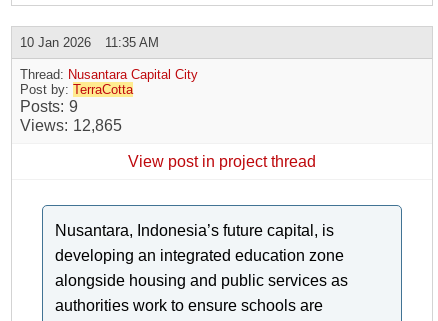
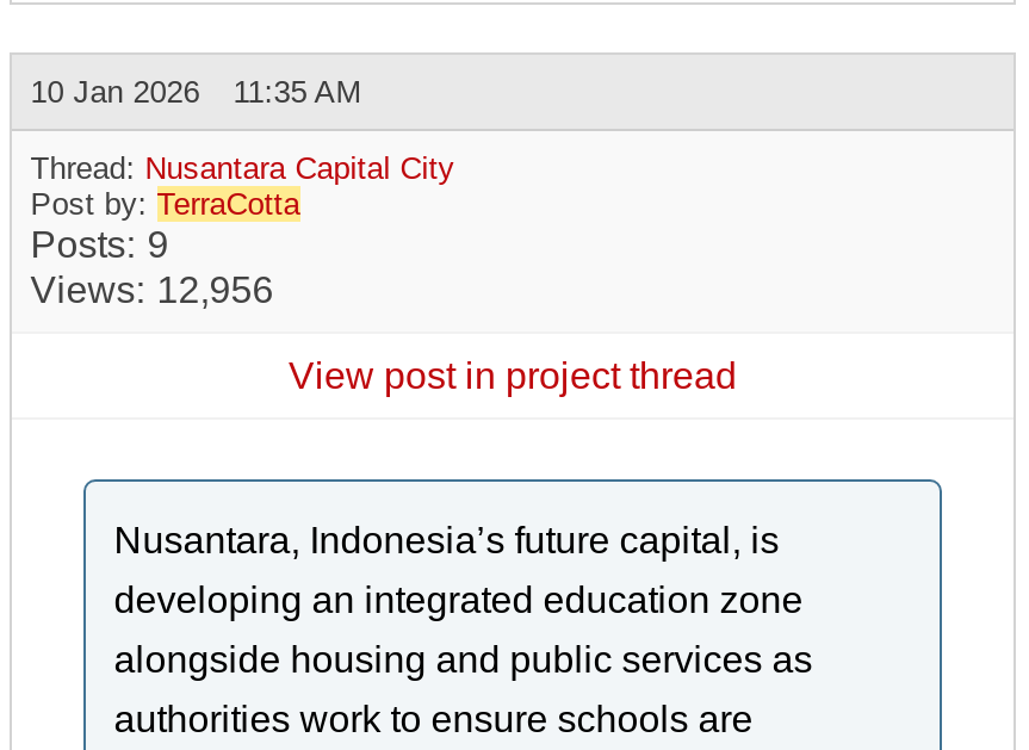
[20,117,122,134] Views 12,865 -> [31,270,274,310] Views 12,956

